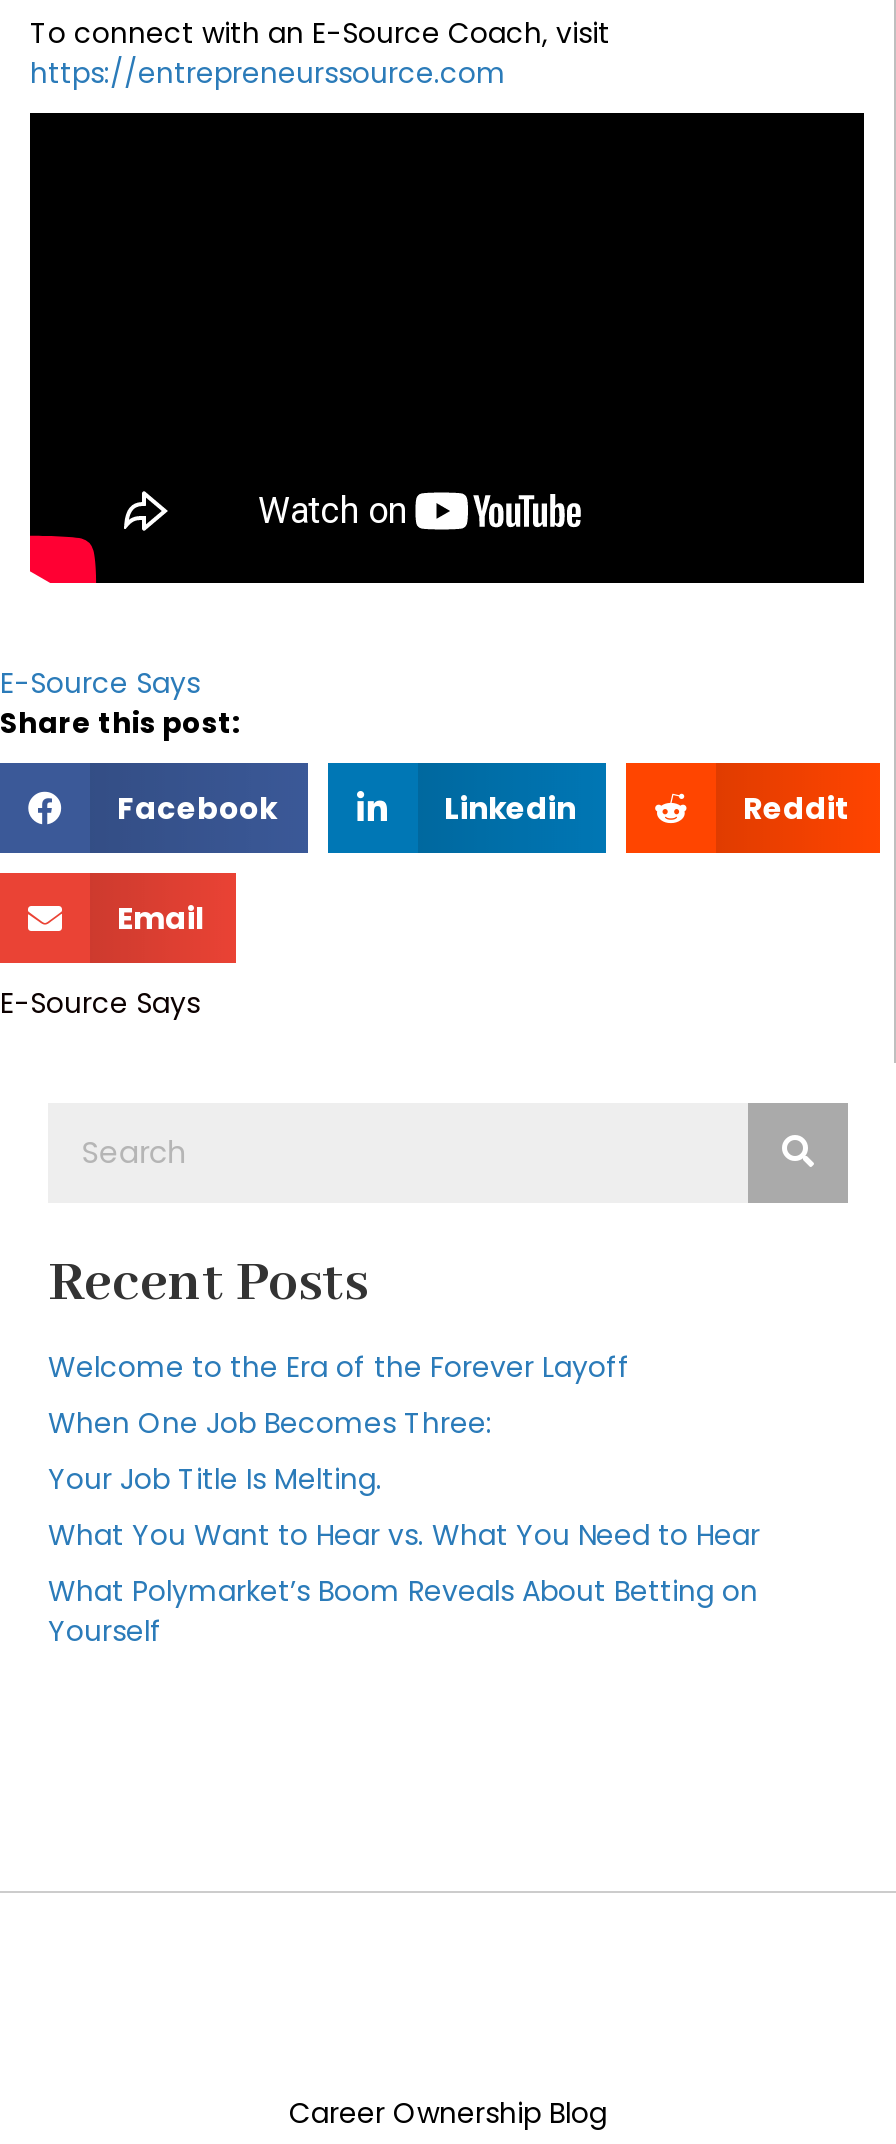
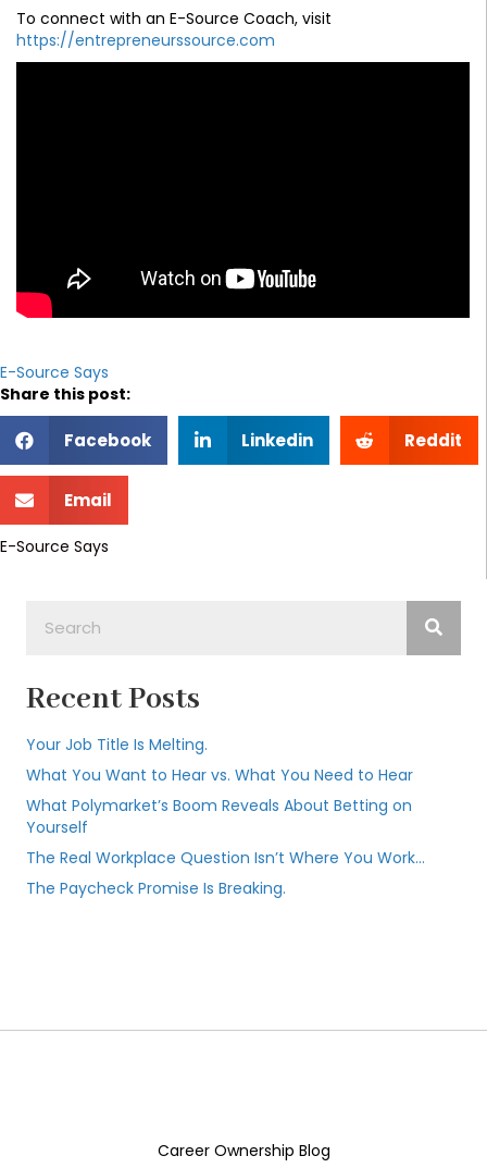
[48,1347,630,1443] Welcome to the Era of the Forever Layoff | When One Job Becomes Three: -> none
moved [48,1459,760,1651] -> [26,733,413,838]: Your Job Title Is Melting. | What You Want to Hear vs. What You Need to Hear | What Polymarket’s Boom Reveals About Betting on | Yourself
none -> [26,846,425,899] The Real Workplace Question Isn’t Where You Work… | The Paycheck Promise Is Breaking.

